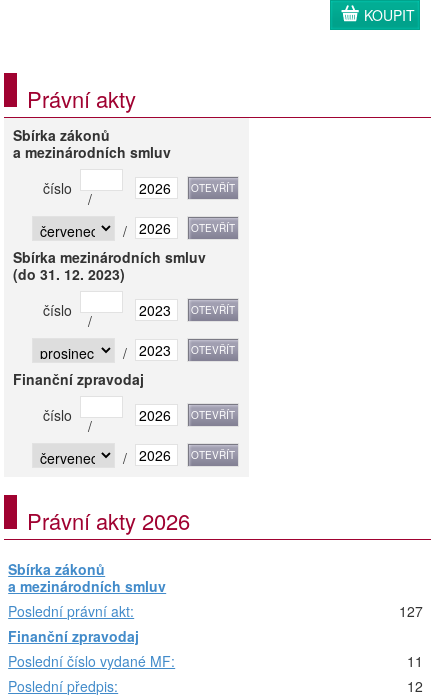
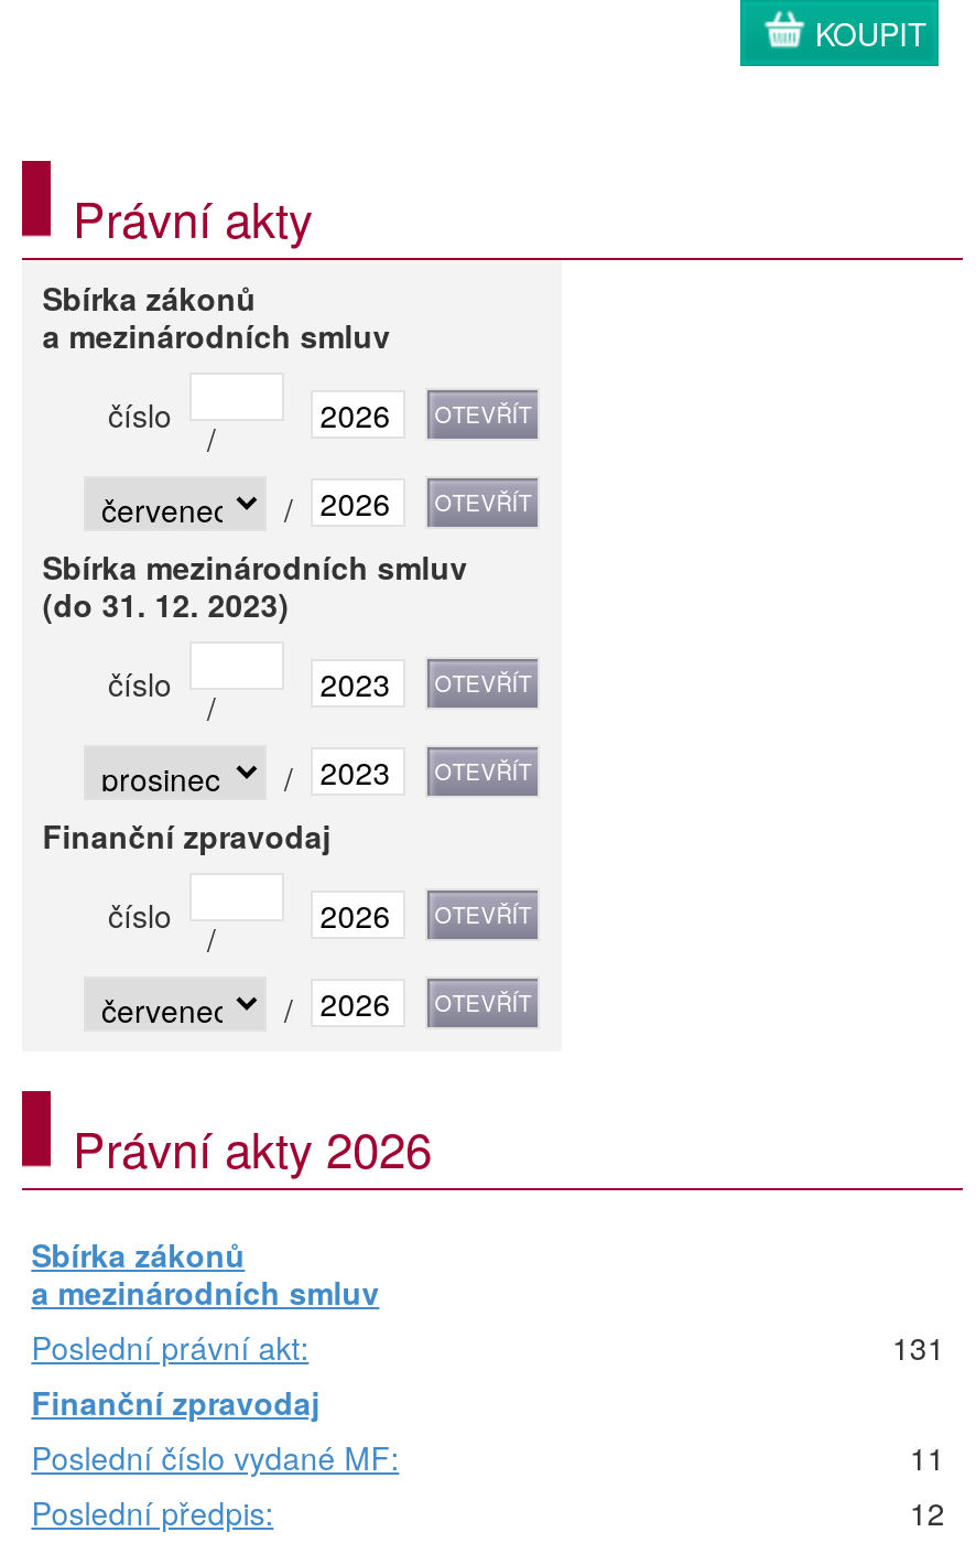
[399,601,427,621] 127 -> [892,1325,954,1369] 131

